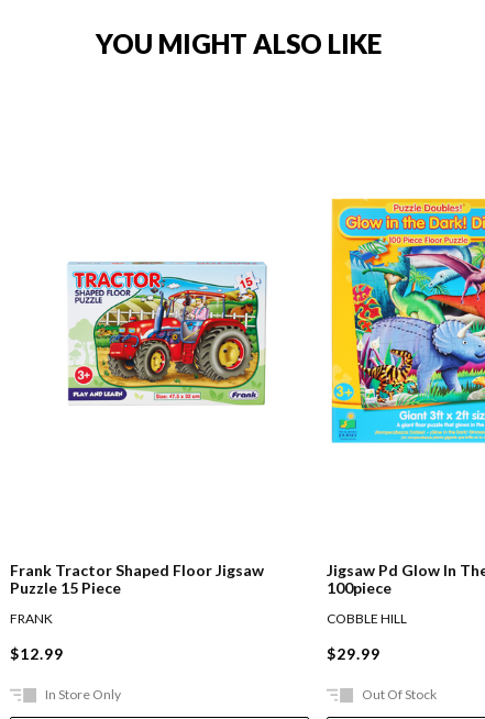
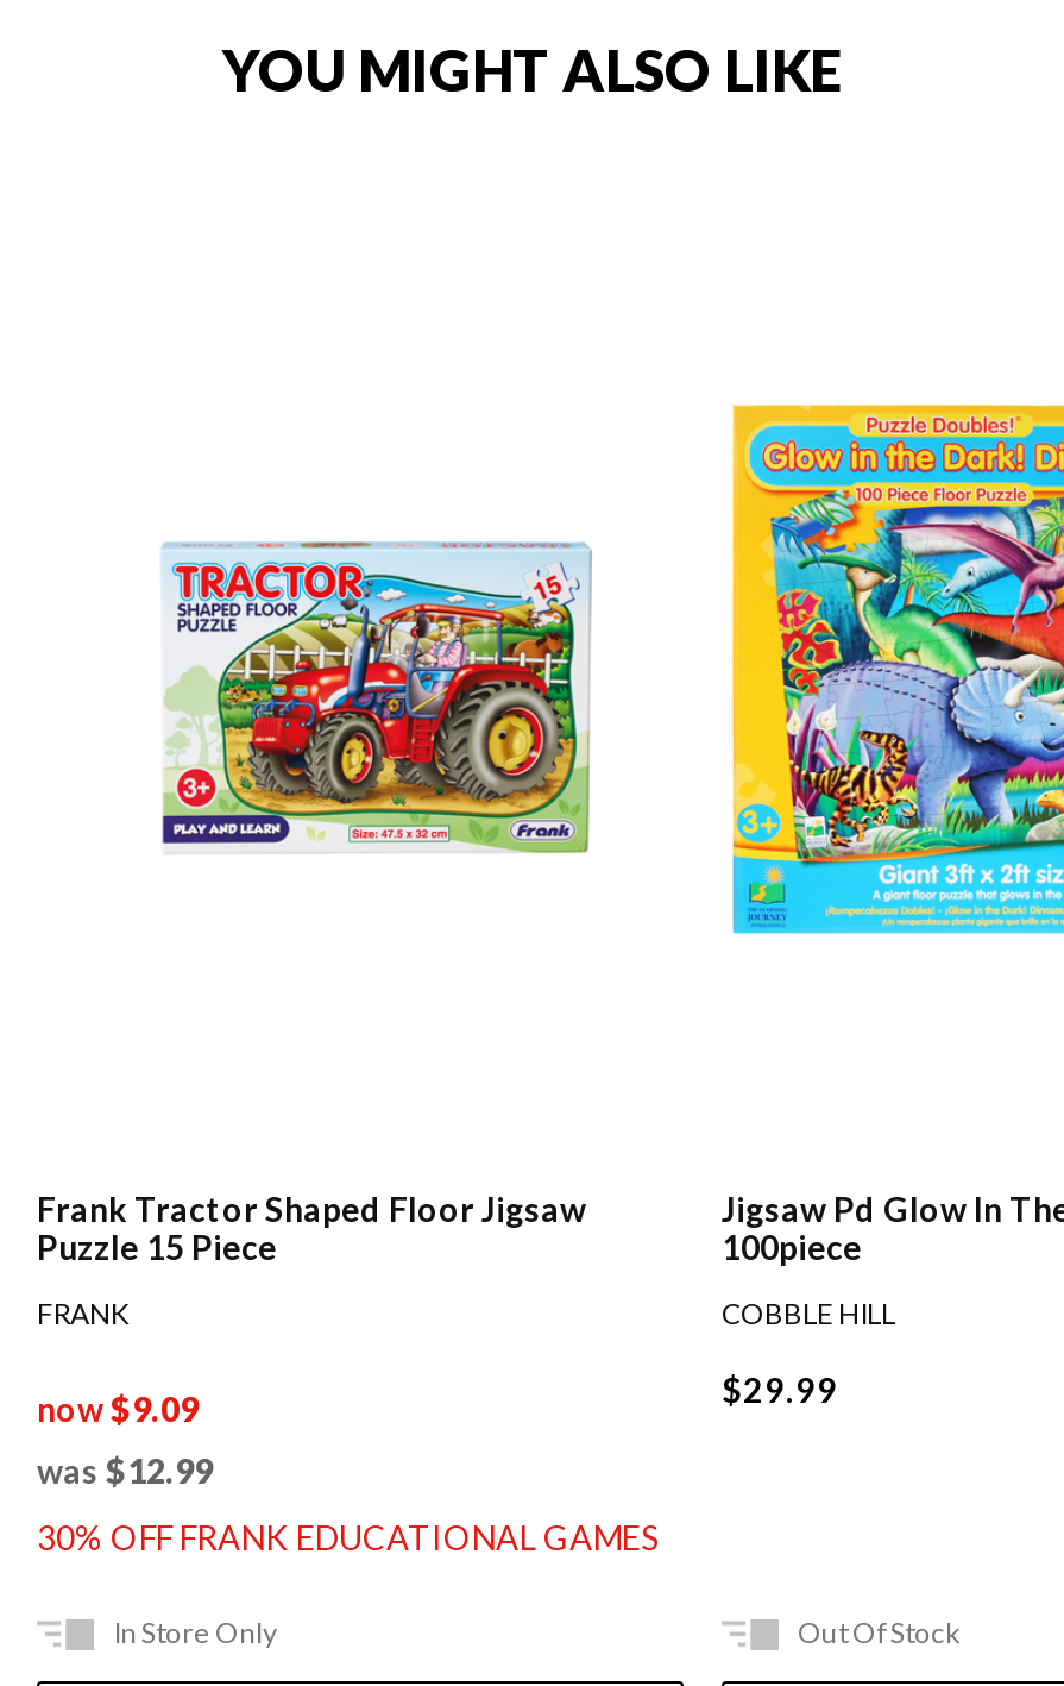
[10,644,64,663] $12.99 -> [37,1388,660,1557] now $9.09 | was $12.99 | 30% OFF FRANK EDUCATIONAL GAMES

